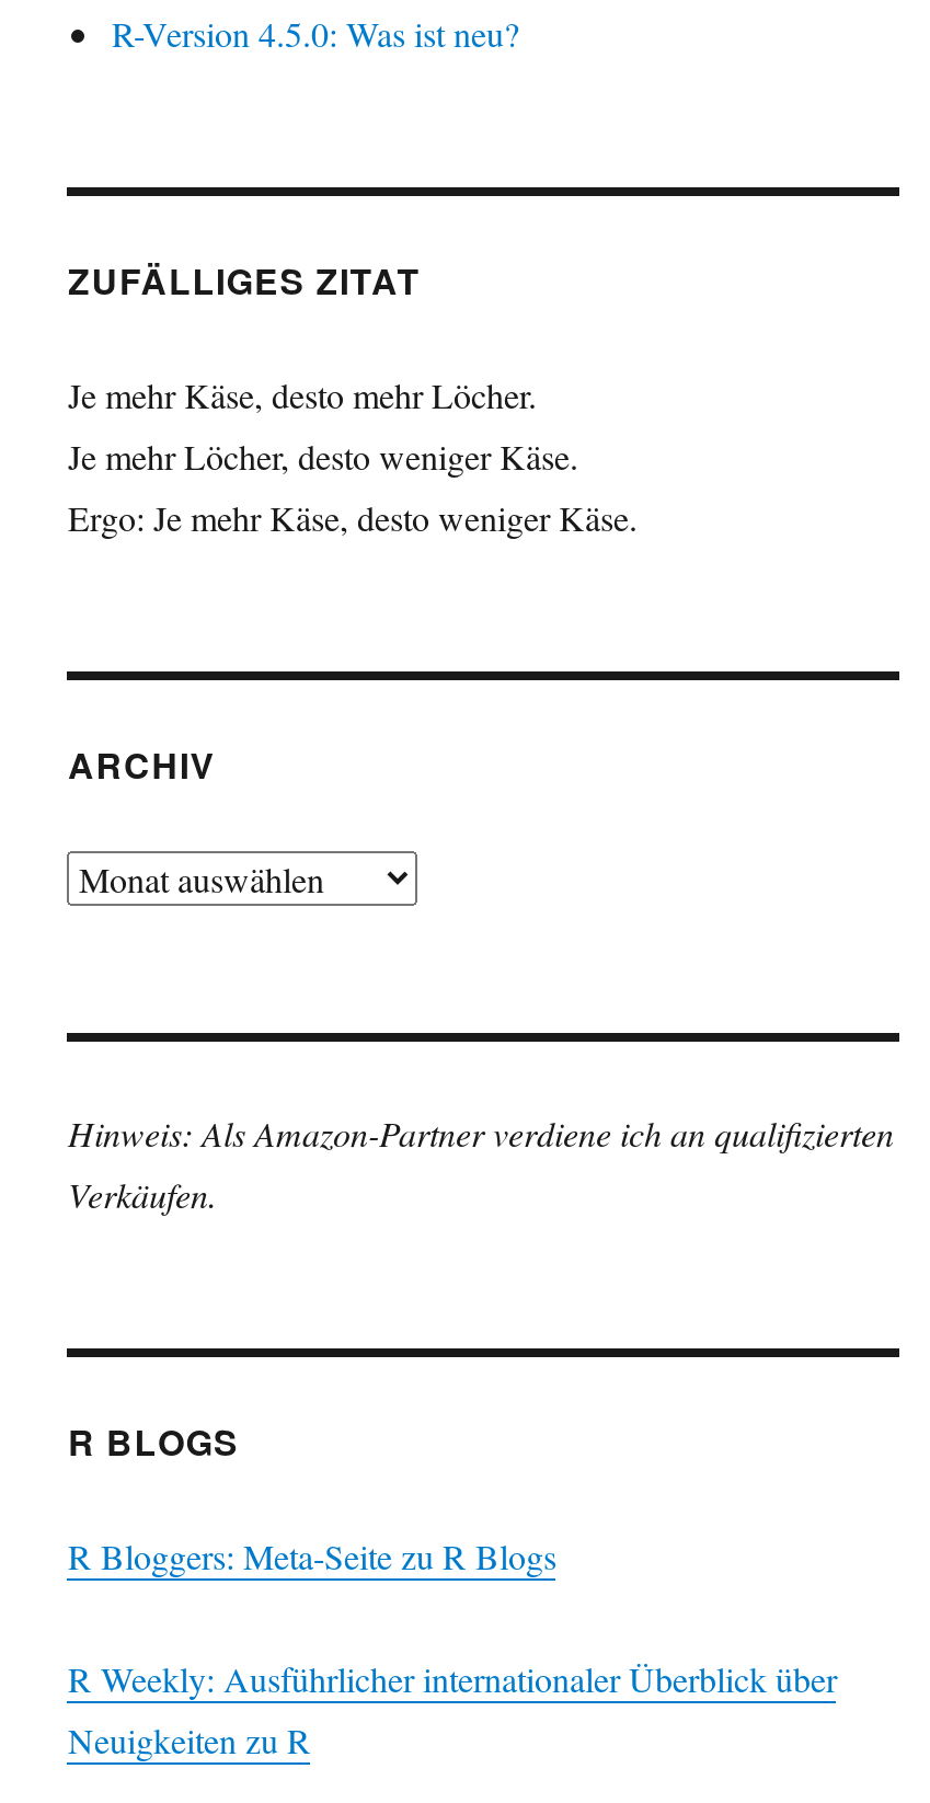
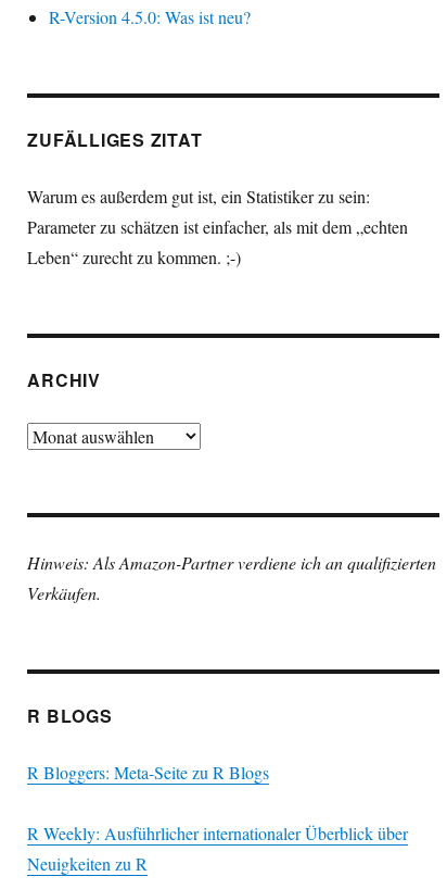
[68,371,638,540] Je mehr Käse, desto mehr Löcher. | Je mehr Löcher, desto weniger Käse. | Ergo: Je mehr Käse, desto weniger Käse. -> [28,185,408,268] Warum es außerdem gut ist, ein Statistiker zu sein: | Parameter zu schätzen ist einfacher, als mit dem „echten | Leben“ zurecht zu kommen. ;-)

